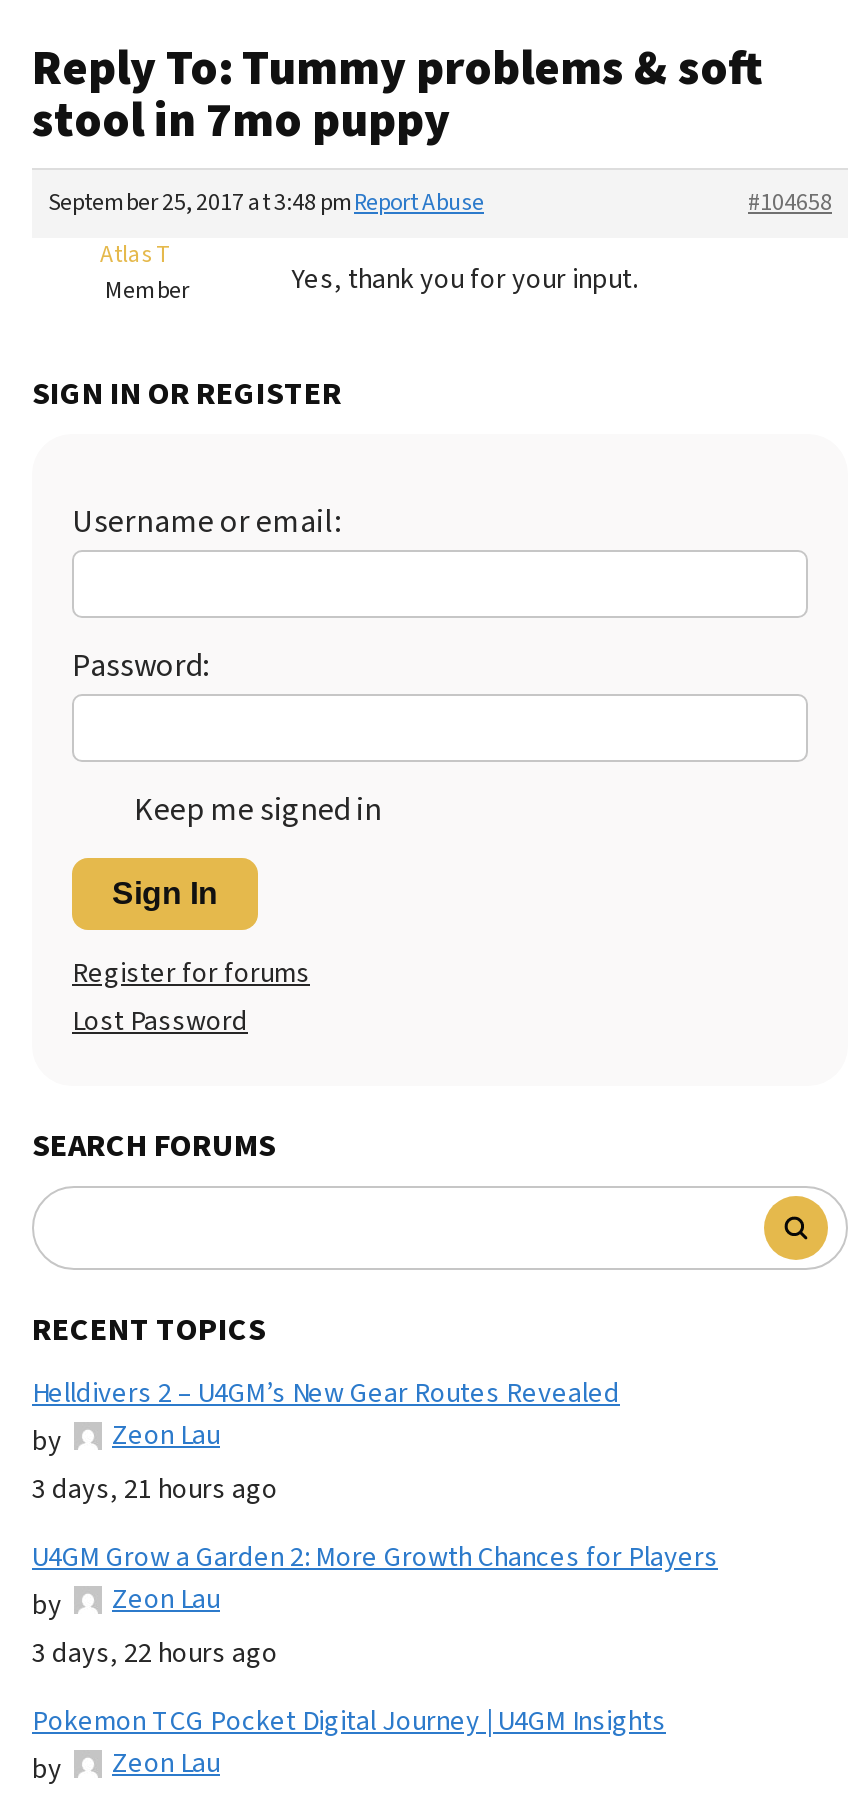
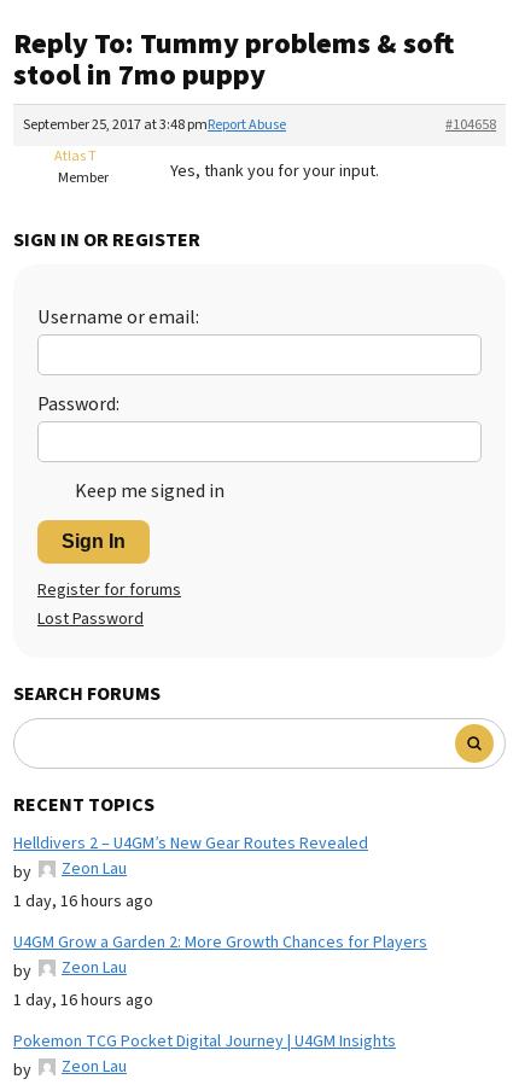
[32,1469,278,1509] 3 days, 21 hours ago -> [13,889,153,913] 1 day, 16 hours ago
[32,1633,278,1673] 3 days, 22 hours ago -> [13,988,153,1012] 1 day, 16 hours ago

